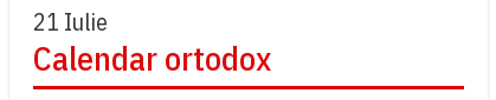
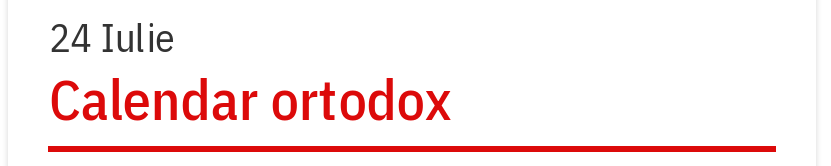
[34,5,108,37] 21 Iulie -> [49,9,175,63] 24 Iulie

